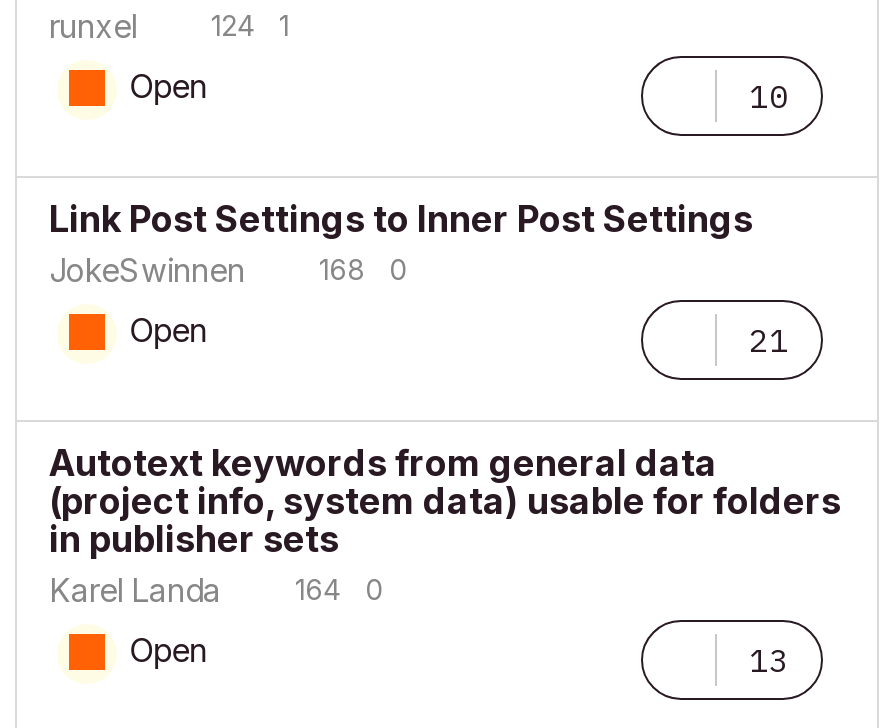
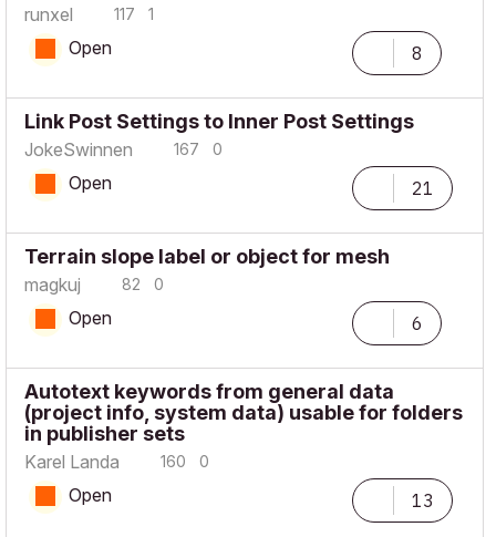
[211,8,289,42] 124 1 -> [114,4,154,23] 117 1
[749,76,789,116] 10 -> [412,42,423,64] 8
[319,252,407,286] 168 0 -> [174,140,223,158] 167 0
none -> [24,245,423,334] Terrain slope label or object for mesh | magkuj | 82 | 0 | Open | 6
[295,572,383,606] 164 0 -> [161,452,209,471] 160 0

